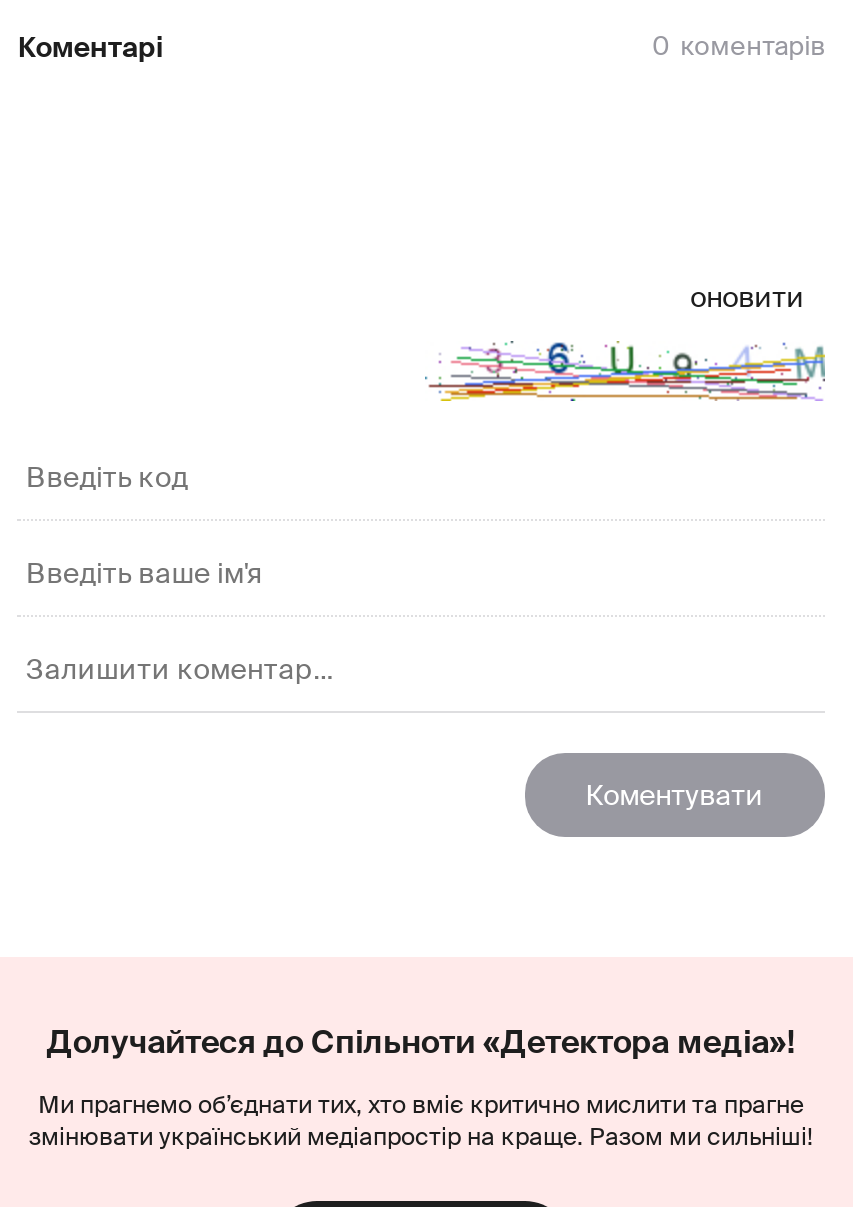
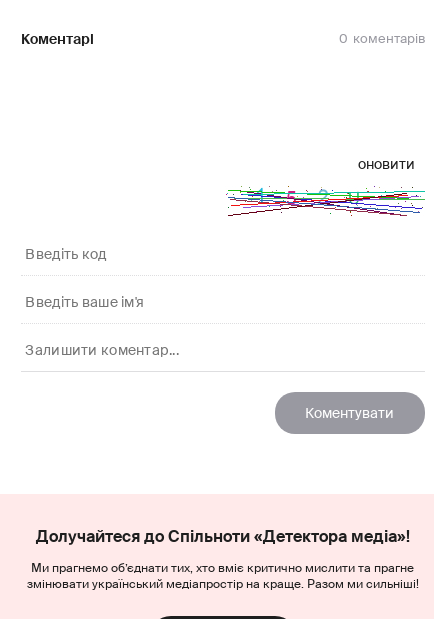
[423,339,827,403] [image] -> [225,185,425,217] [image]

